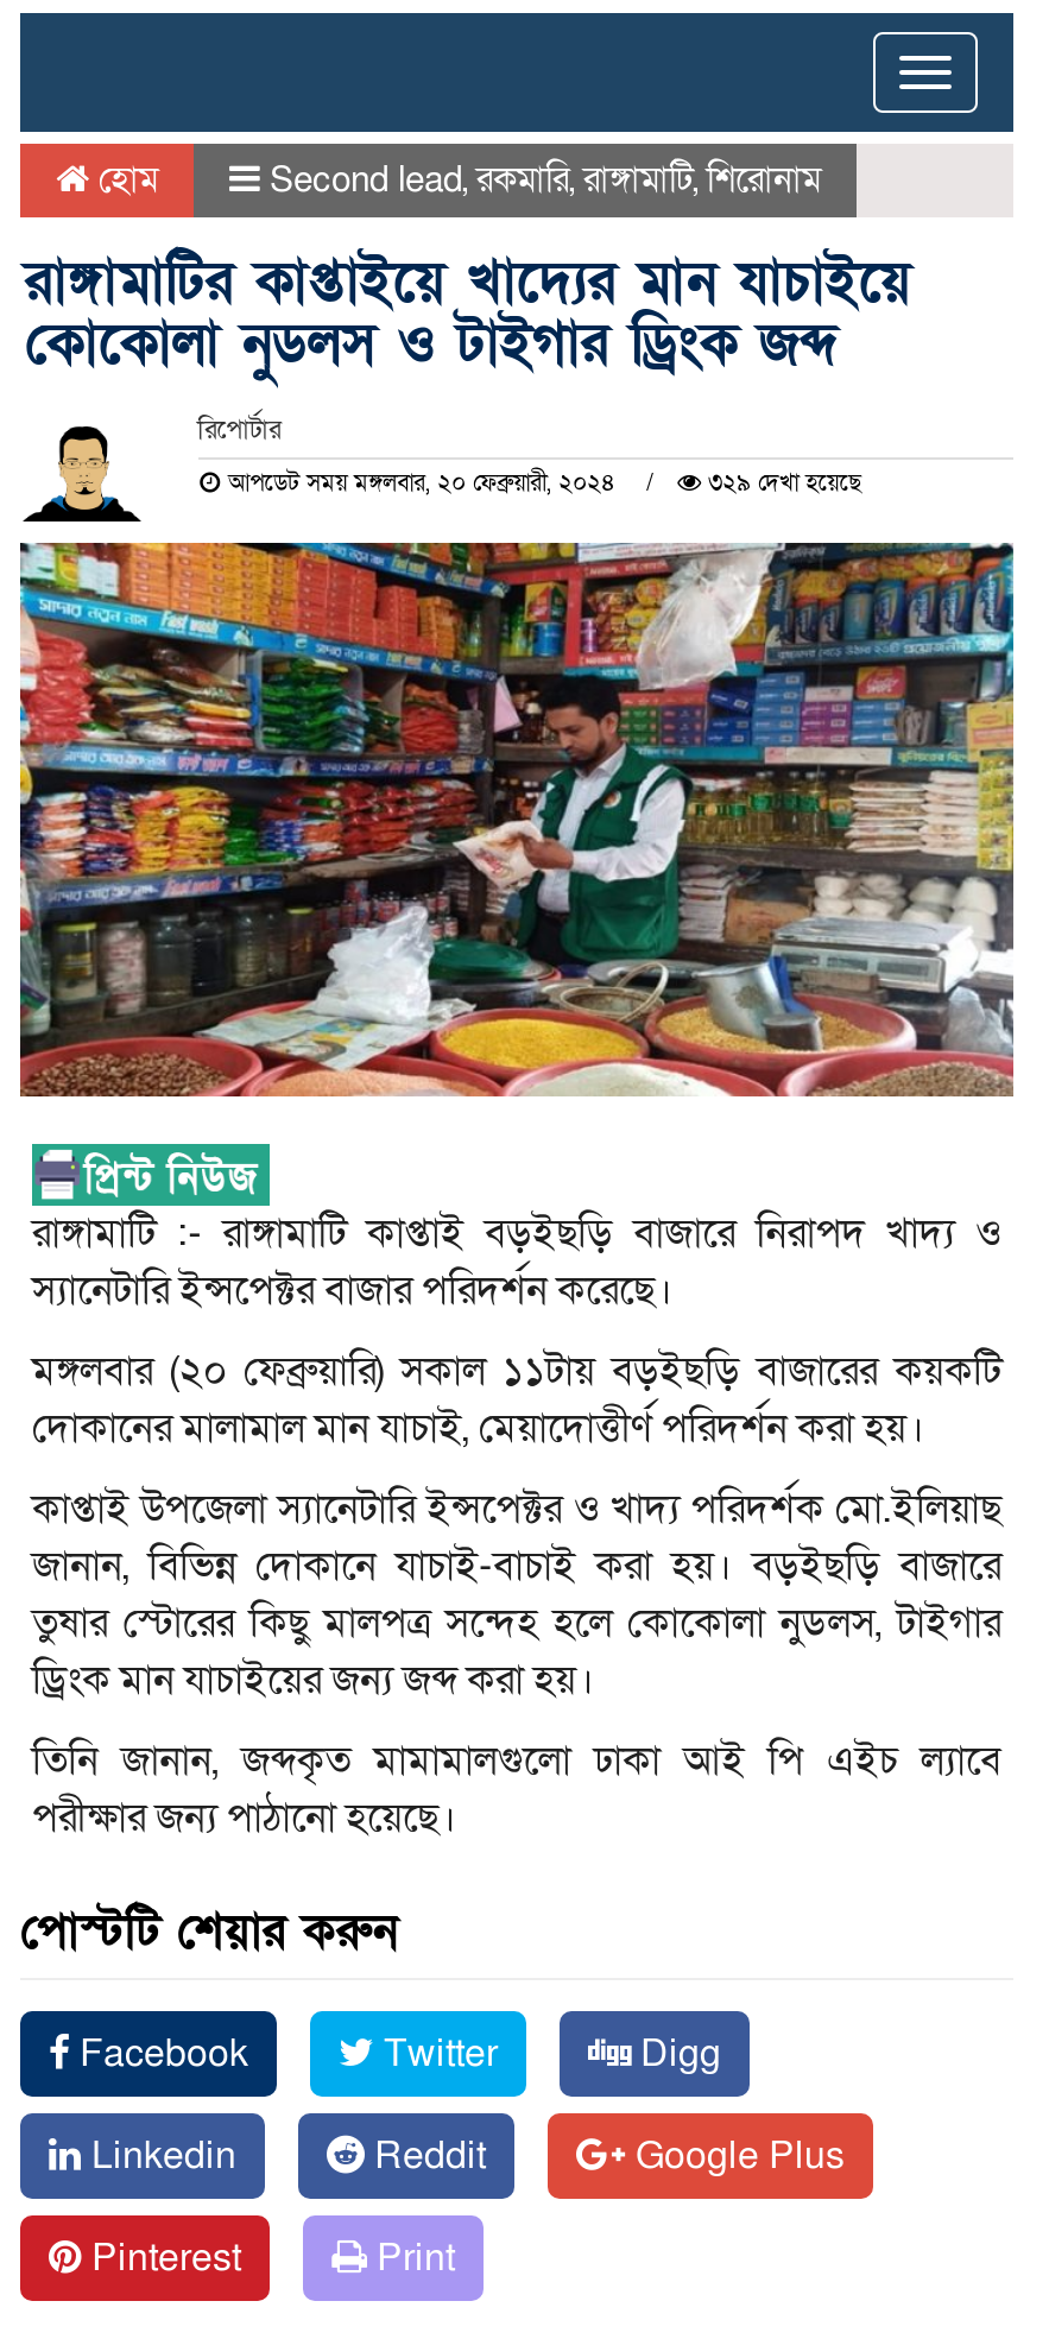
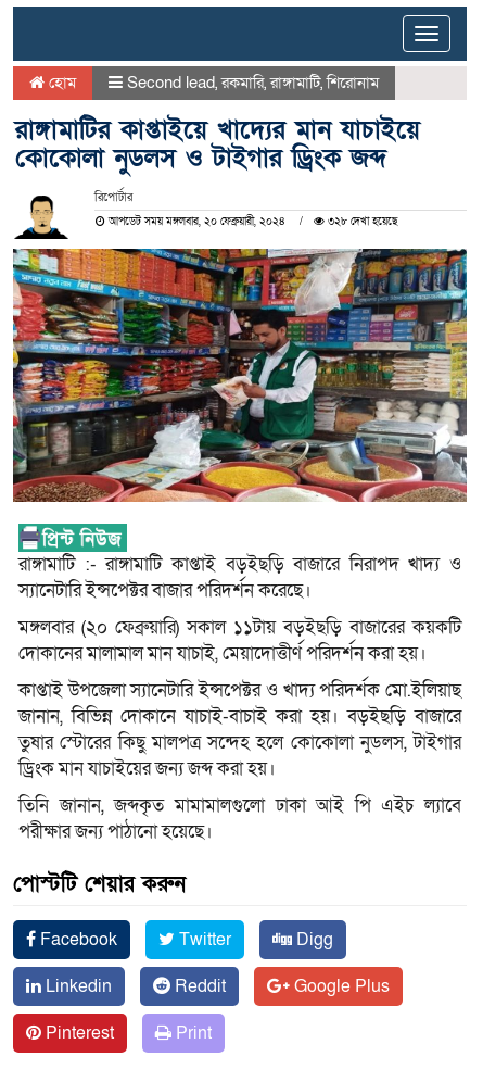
[701,468,861,501] ৩২৯ দেখা হয়েছে -> [324,214,397,230] ৩২৮ দেখা হয়েছে

